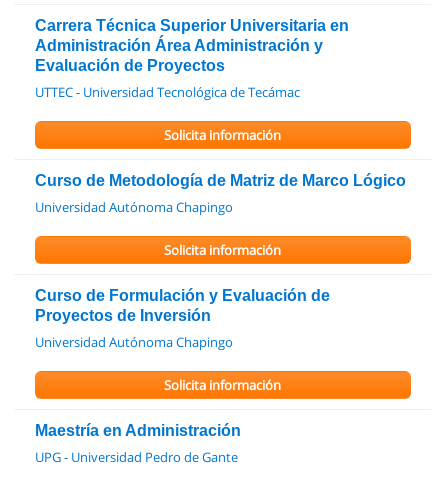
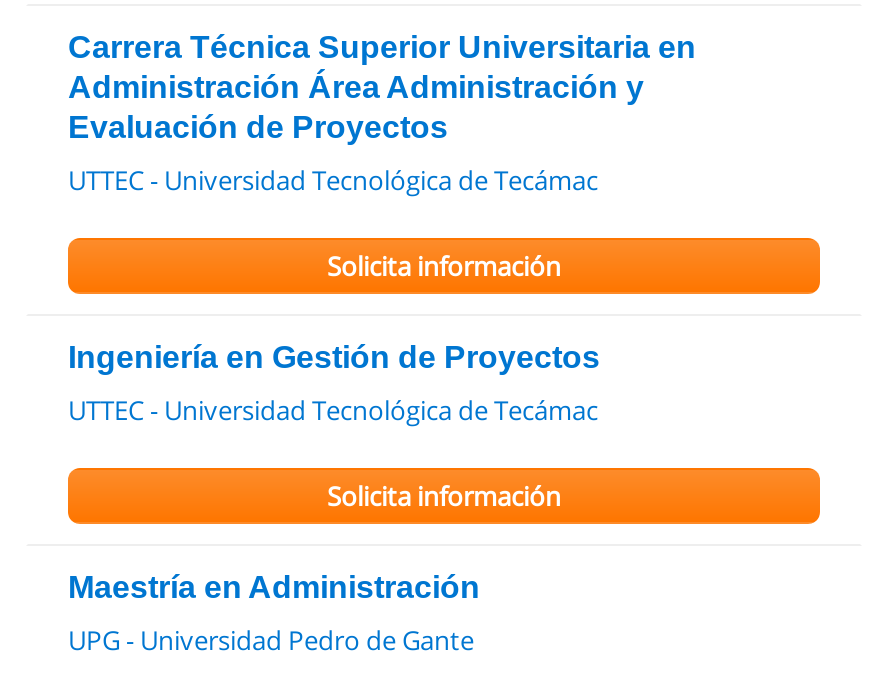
[35,172,406,351] Curso de Metodología de Matriz de Marco Lógico | Universidad Autónoma Chapingo | Solicita información | Curso de Formulación y Evaluación de | Proyectos de Inversión | Universidad Autónoma Chapingo -> [68,341,600,429] Ingeniería en Gestión de Proyectos | UTTEC - Universidad Tecnológica de Tecámac

